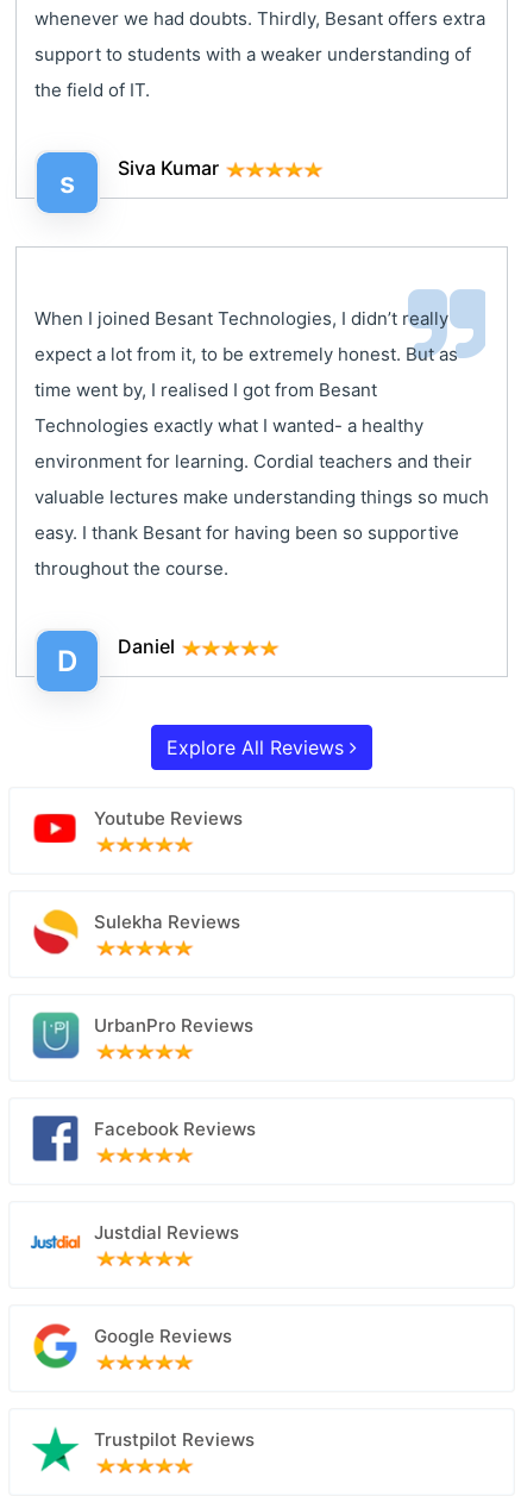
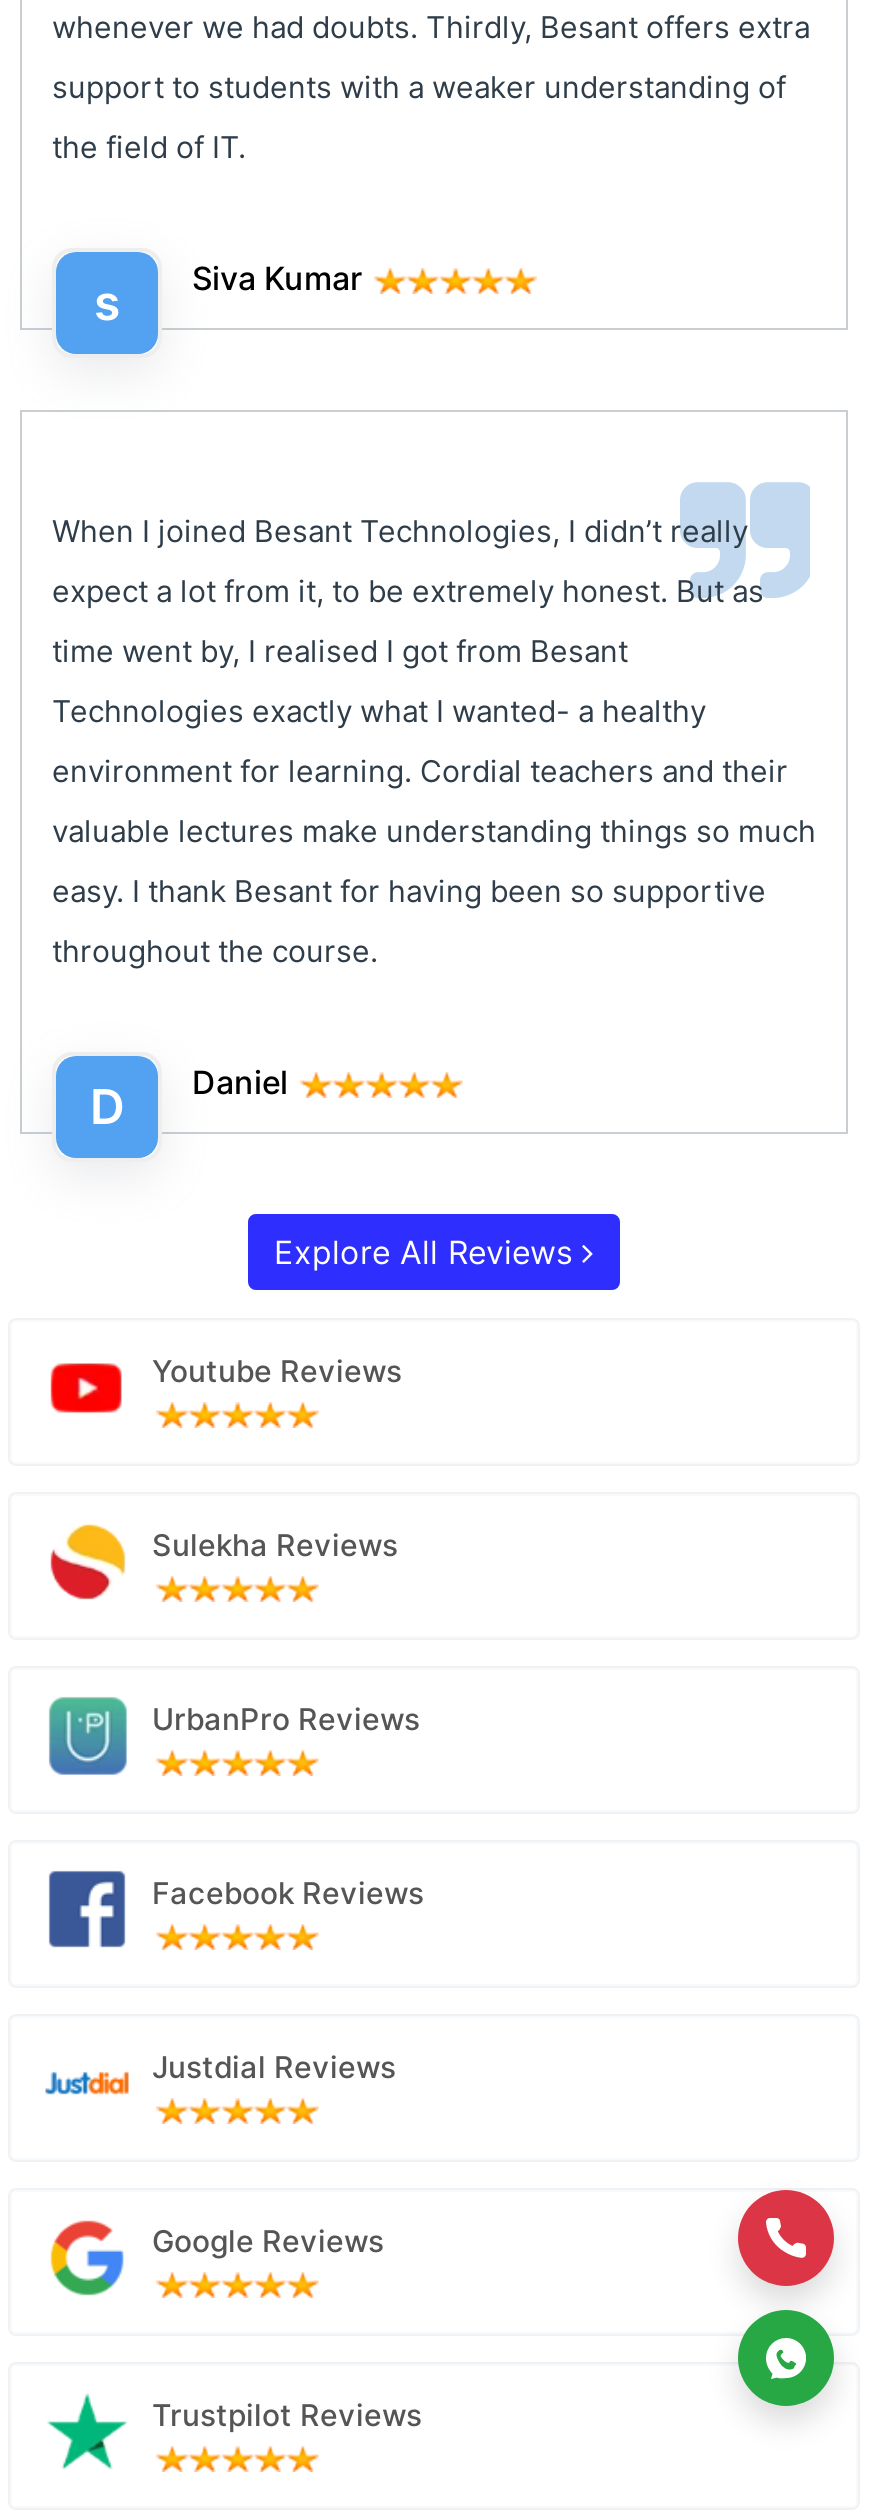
none -> [736,2188,836,2292] [image]
none -> [736,2308,836,2412] [image]

